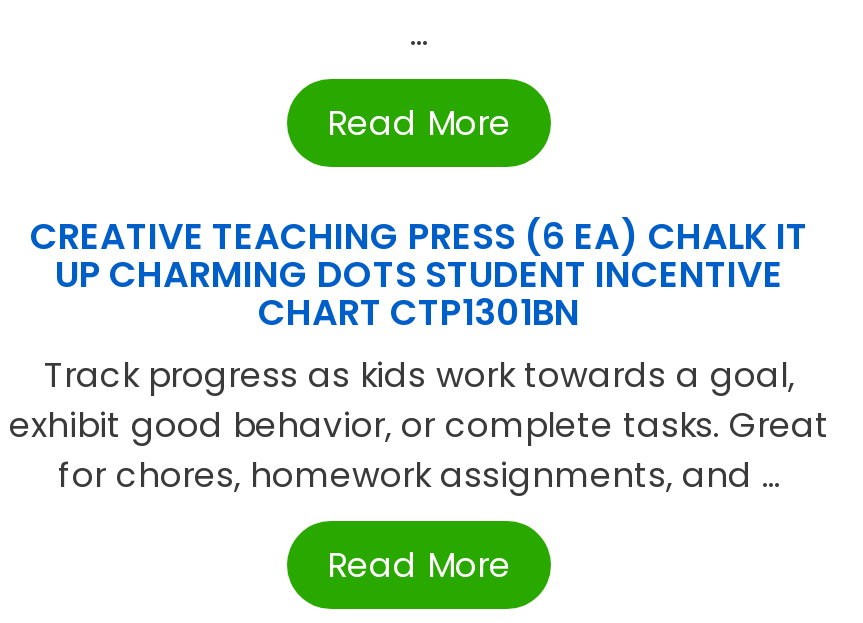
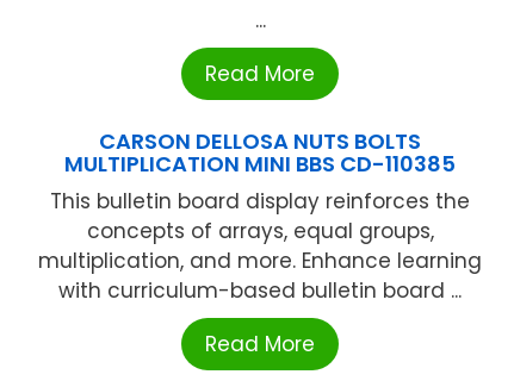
[9,212,829,500] CREATIVE TEACHING PRESS (6 EA) CHALK IT | UP CHARMING DOTS STUDENT INCENTIVE | CHART CTP1301BN | Track progress as kids work towards a goal, | exhibit good behavior, or complete tasks. Great | for chores, homework assignments, and ... -> [38,127,482,305] CARSON DELLOSA NUTS BOLTS | MULTIPLICATION MINI BBS CD-110385 | This bulletin board display reinforces the | concepts of arrays, equal groups, | multiplication, and more. Enhance learning | with curriculum-based bulletin board ...

